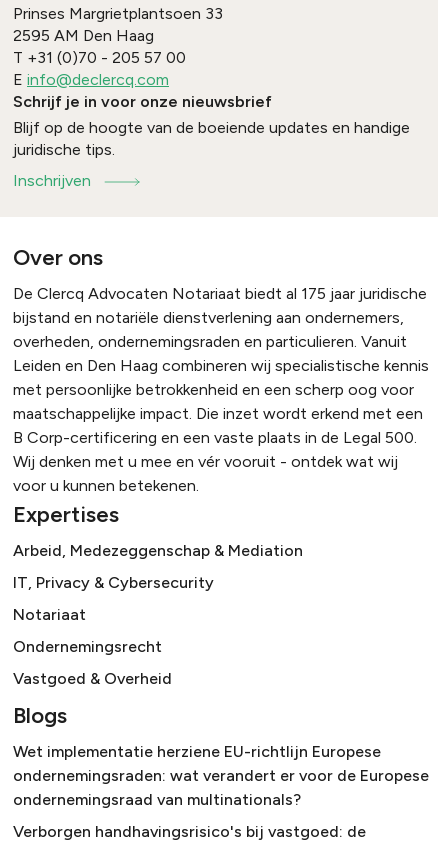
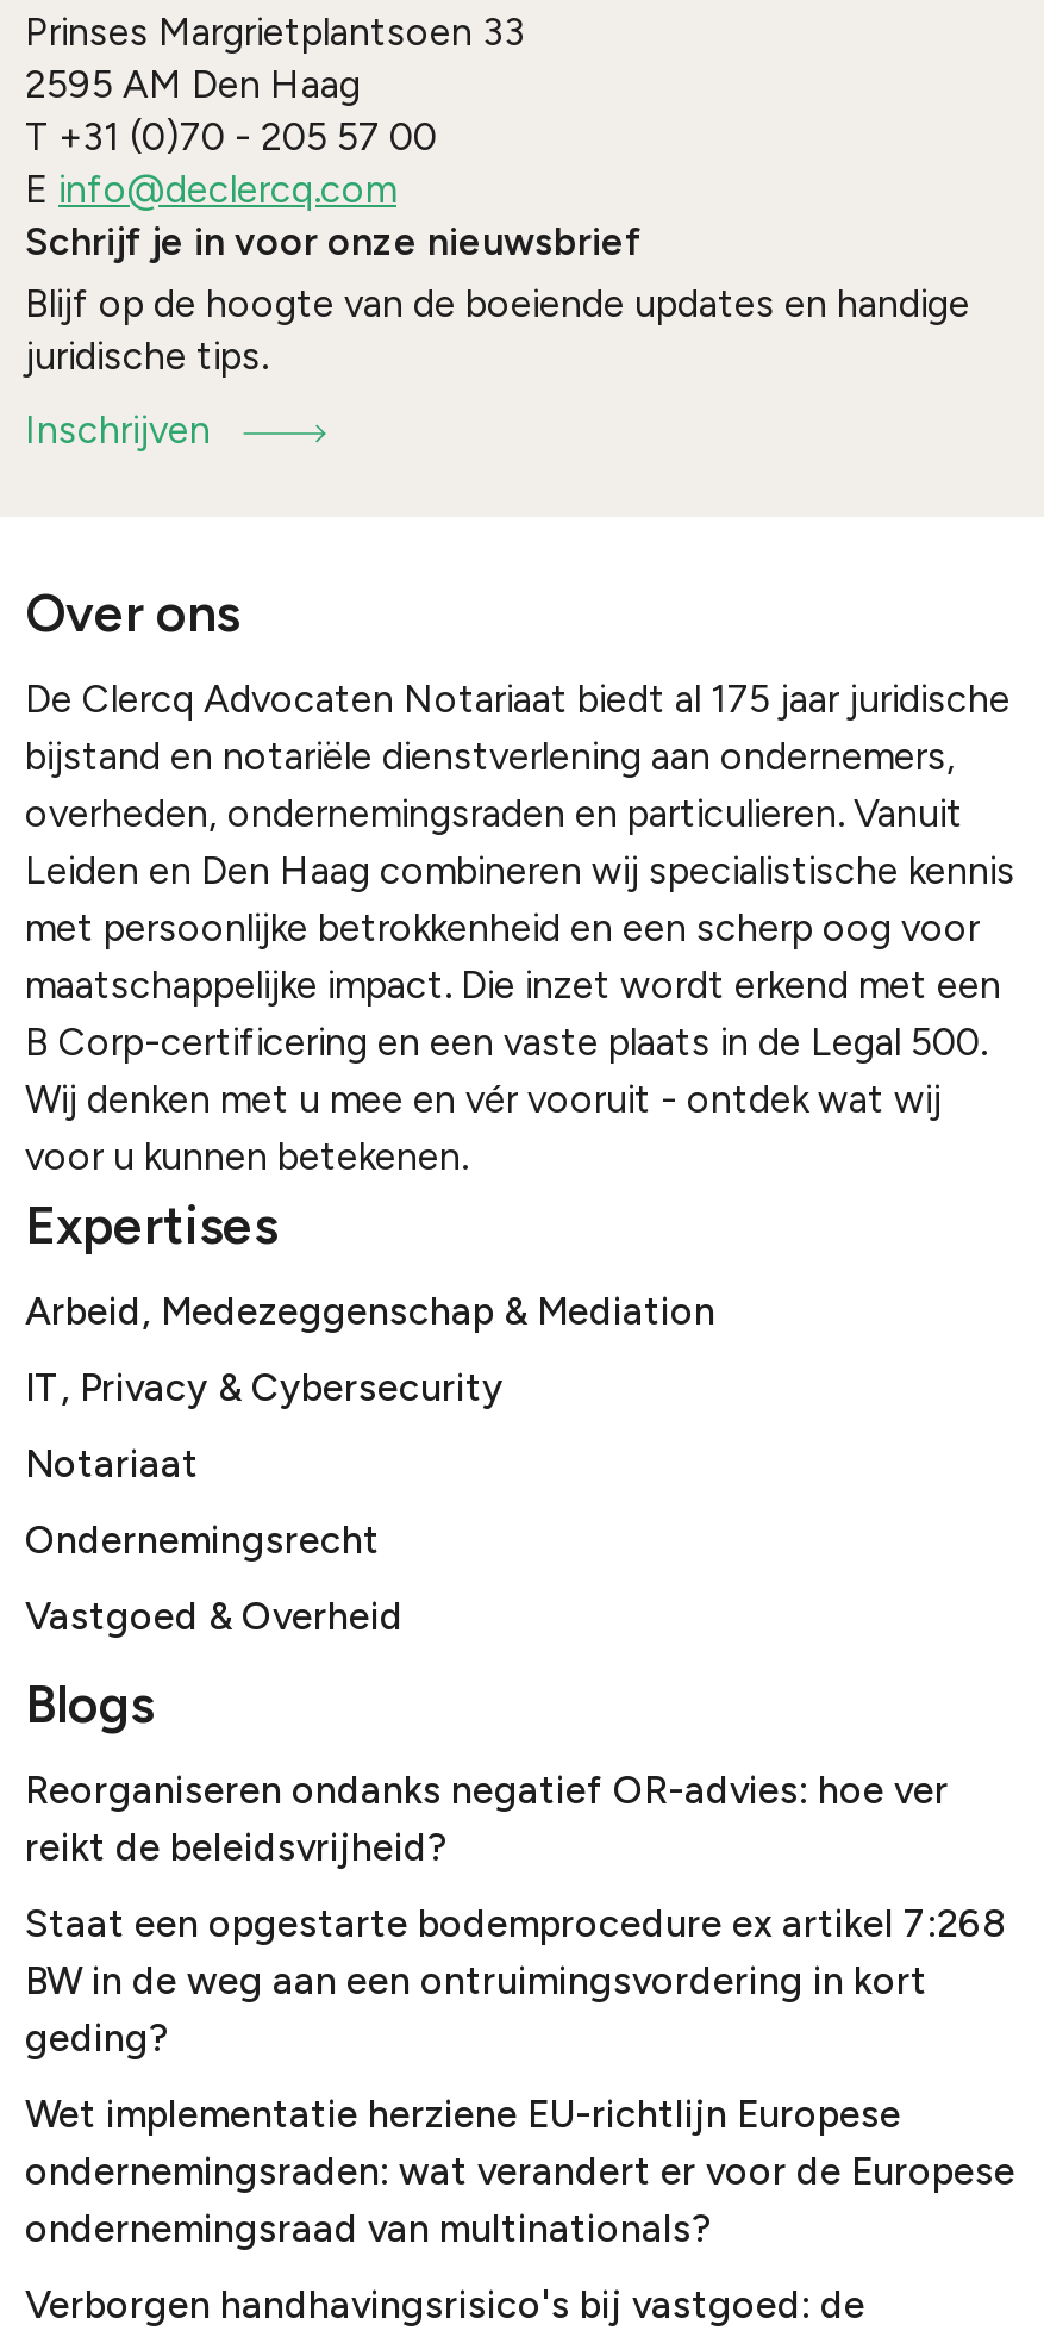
none -> [25,1768,1006,2061] Reorganiseren ondanks negatief OR-advies: hoe ver | reikt de beleidsvrijheid? | Staat een opgestarte bodemprocedure ex artikel 7:268 | BW in de weg aan een ontruimingsvordering in kort | geding?

